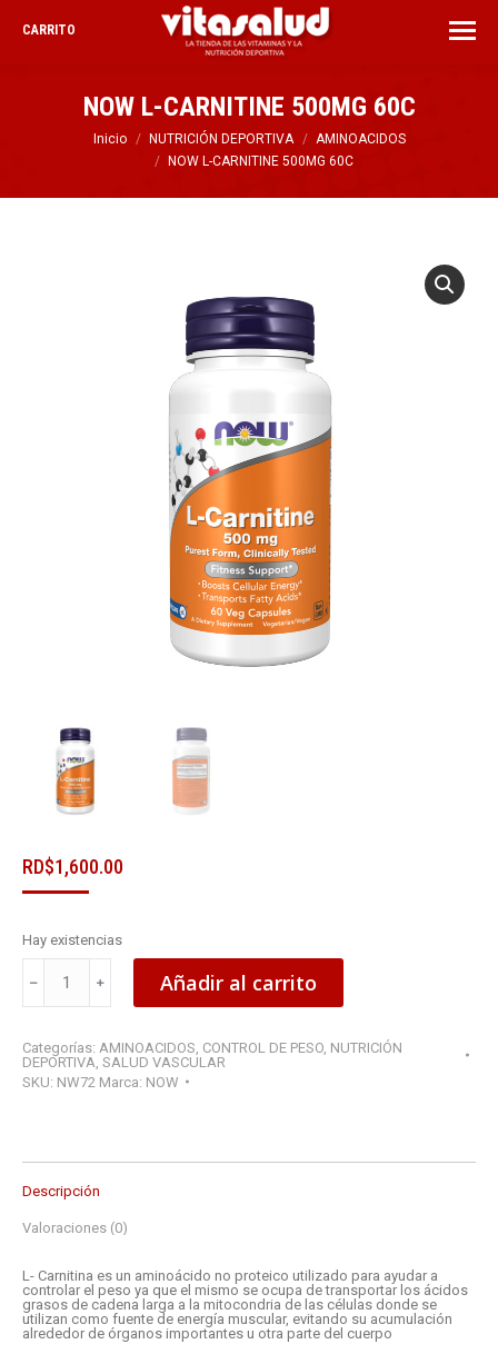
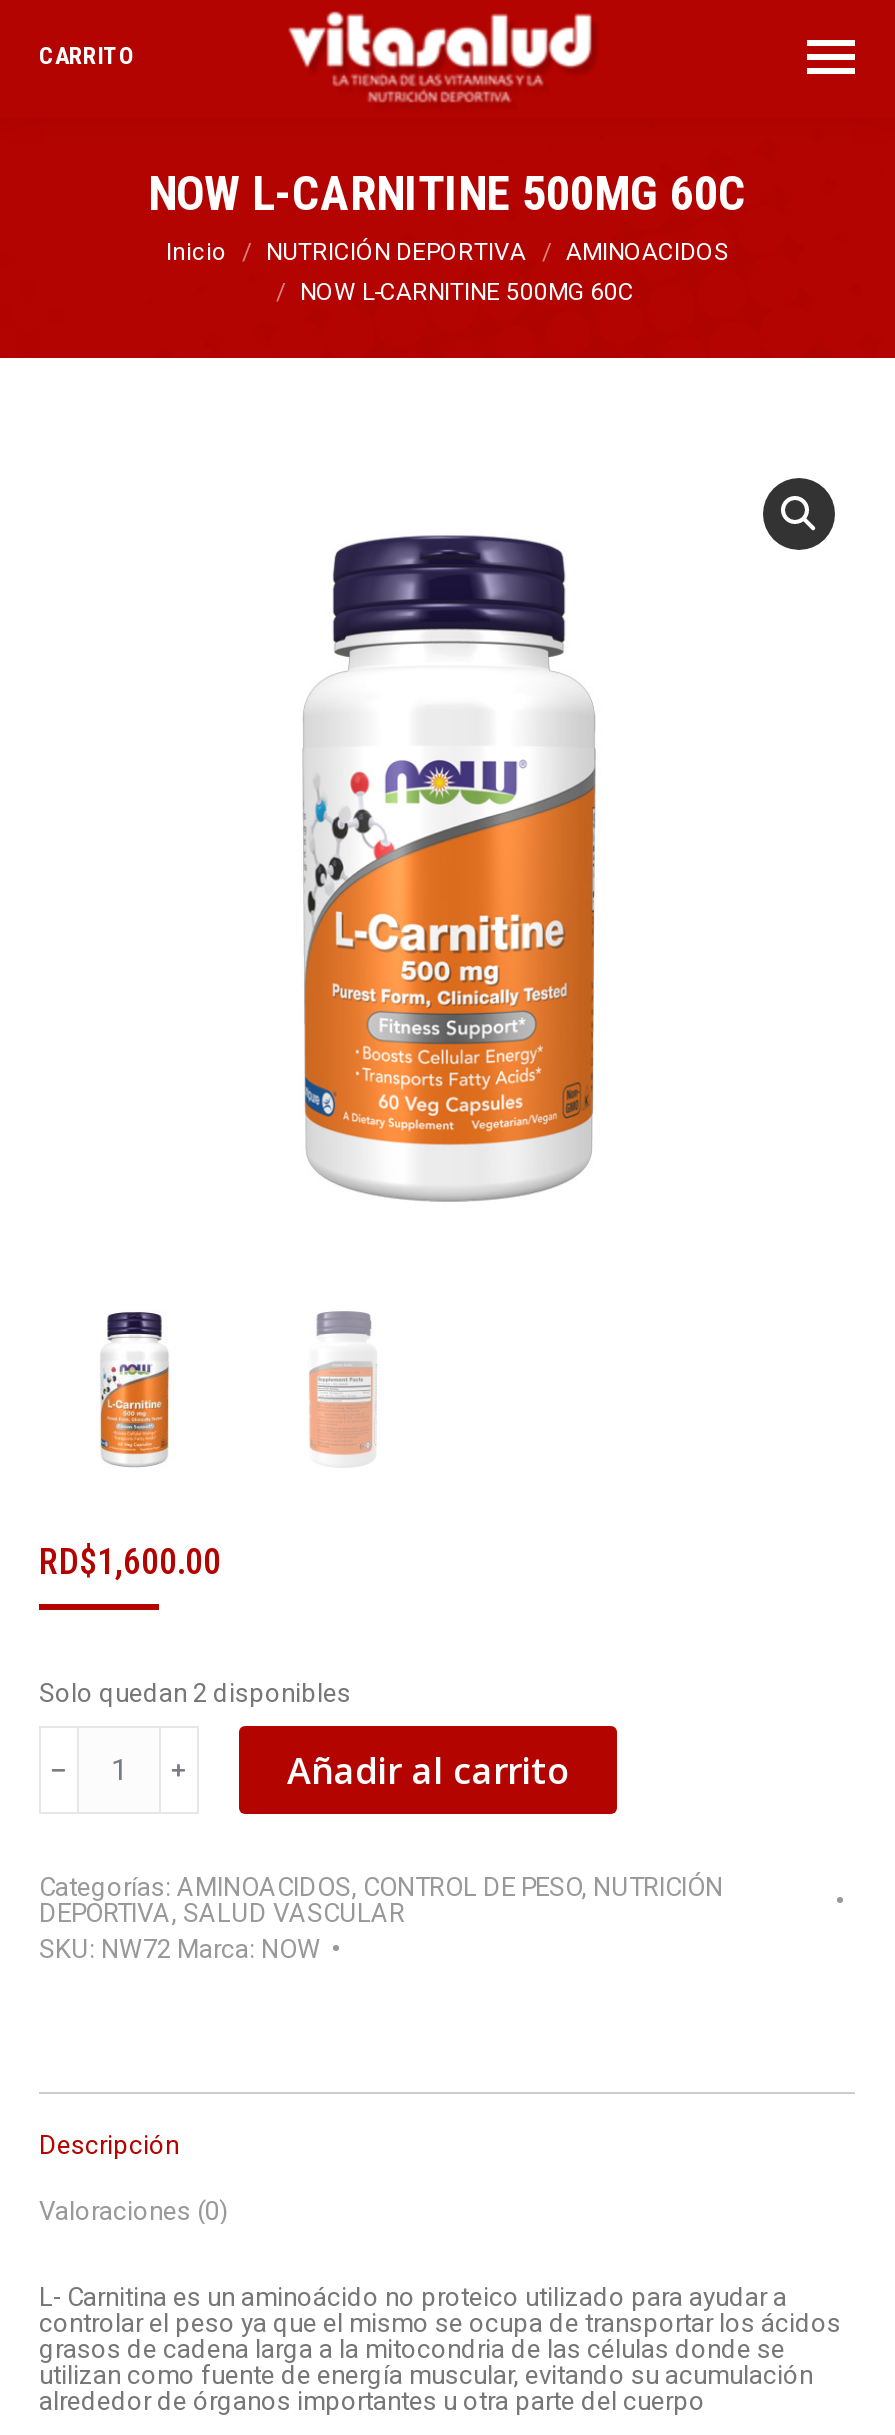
[22,931,122,948] Hay existencias -> [39,1677,351,1707] Solo quedan 2 disponibles

